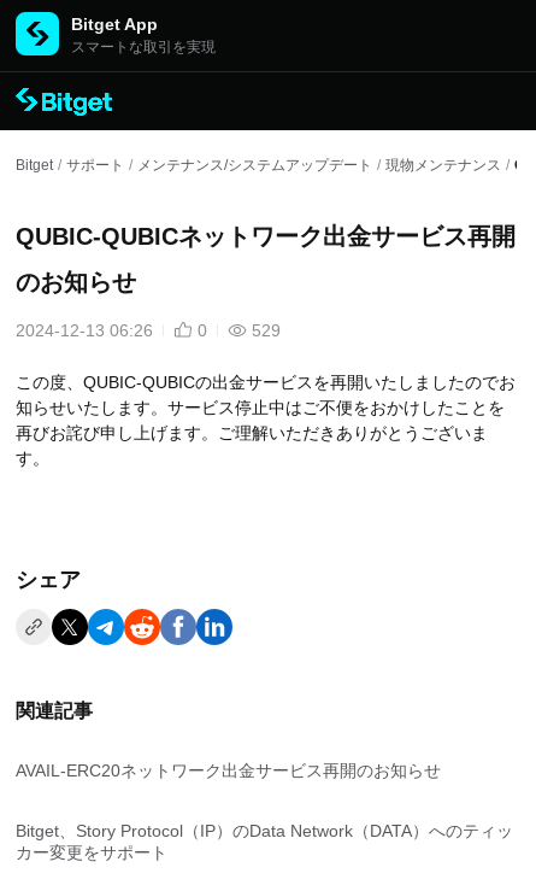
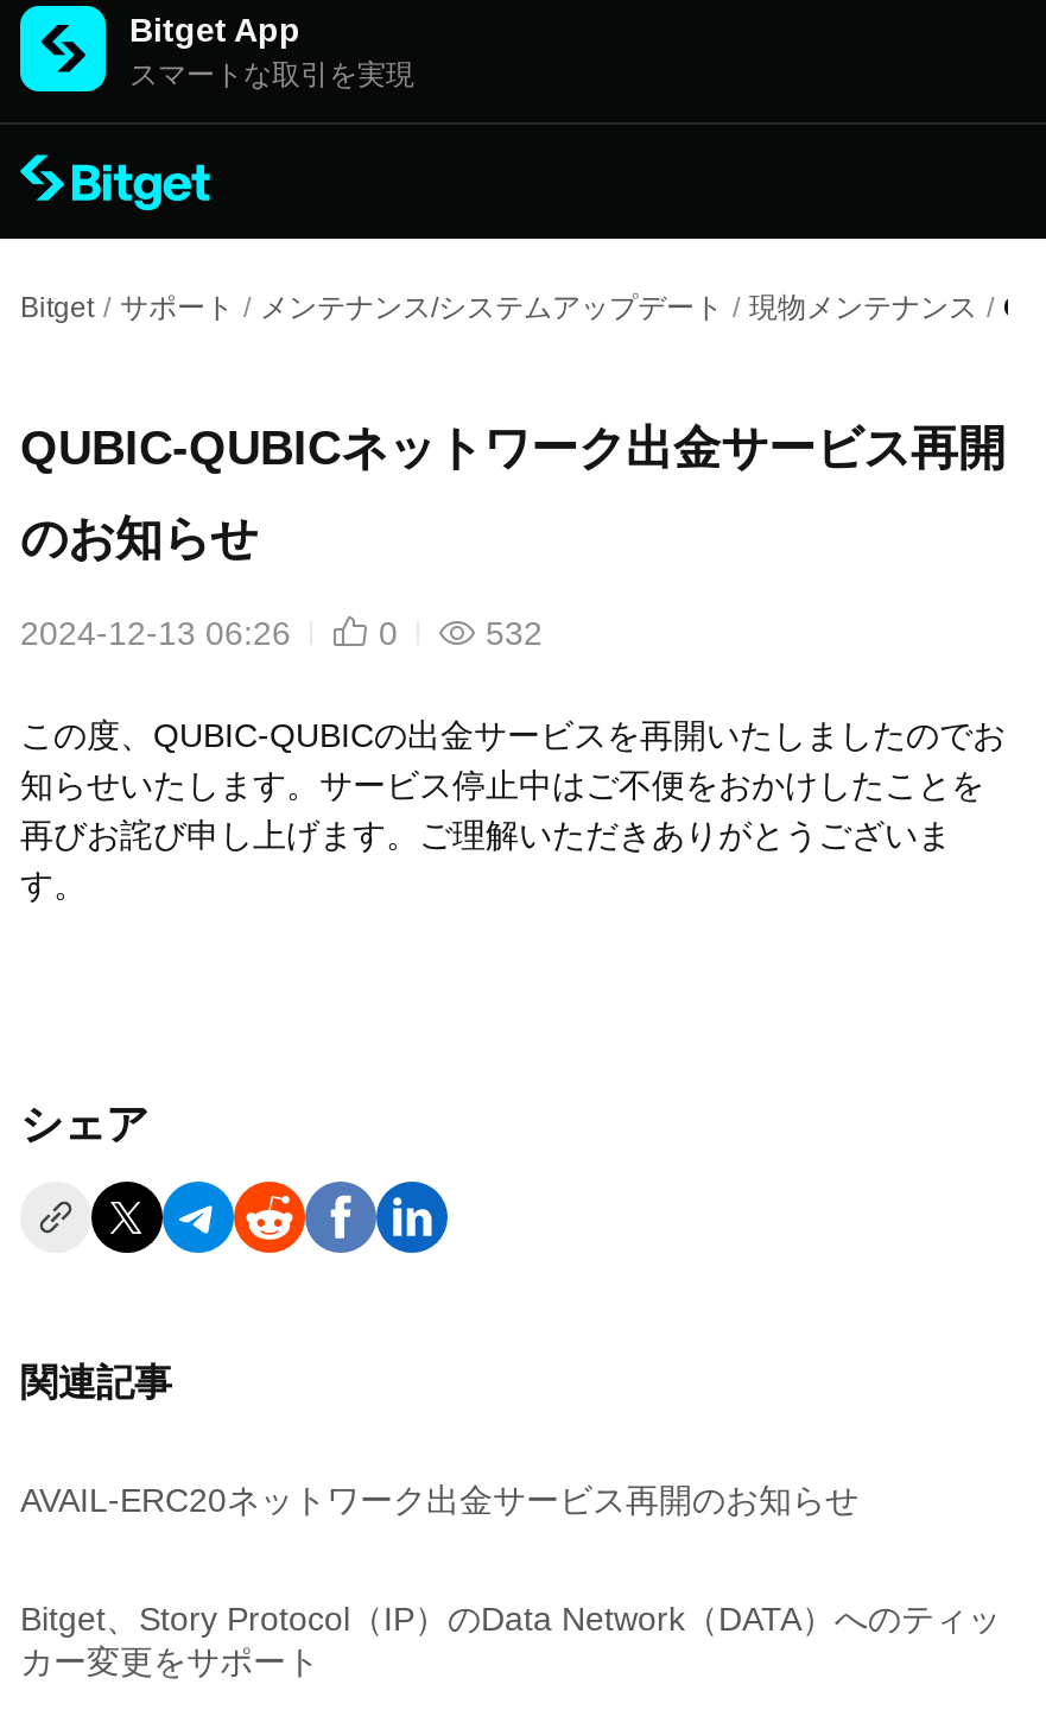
[252,321,281,340] 529 -> [486,614,543,652] 532

